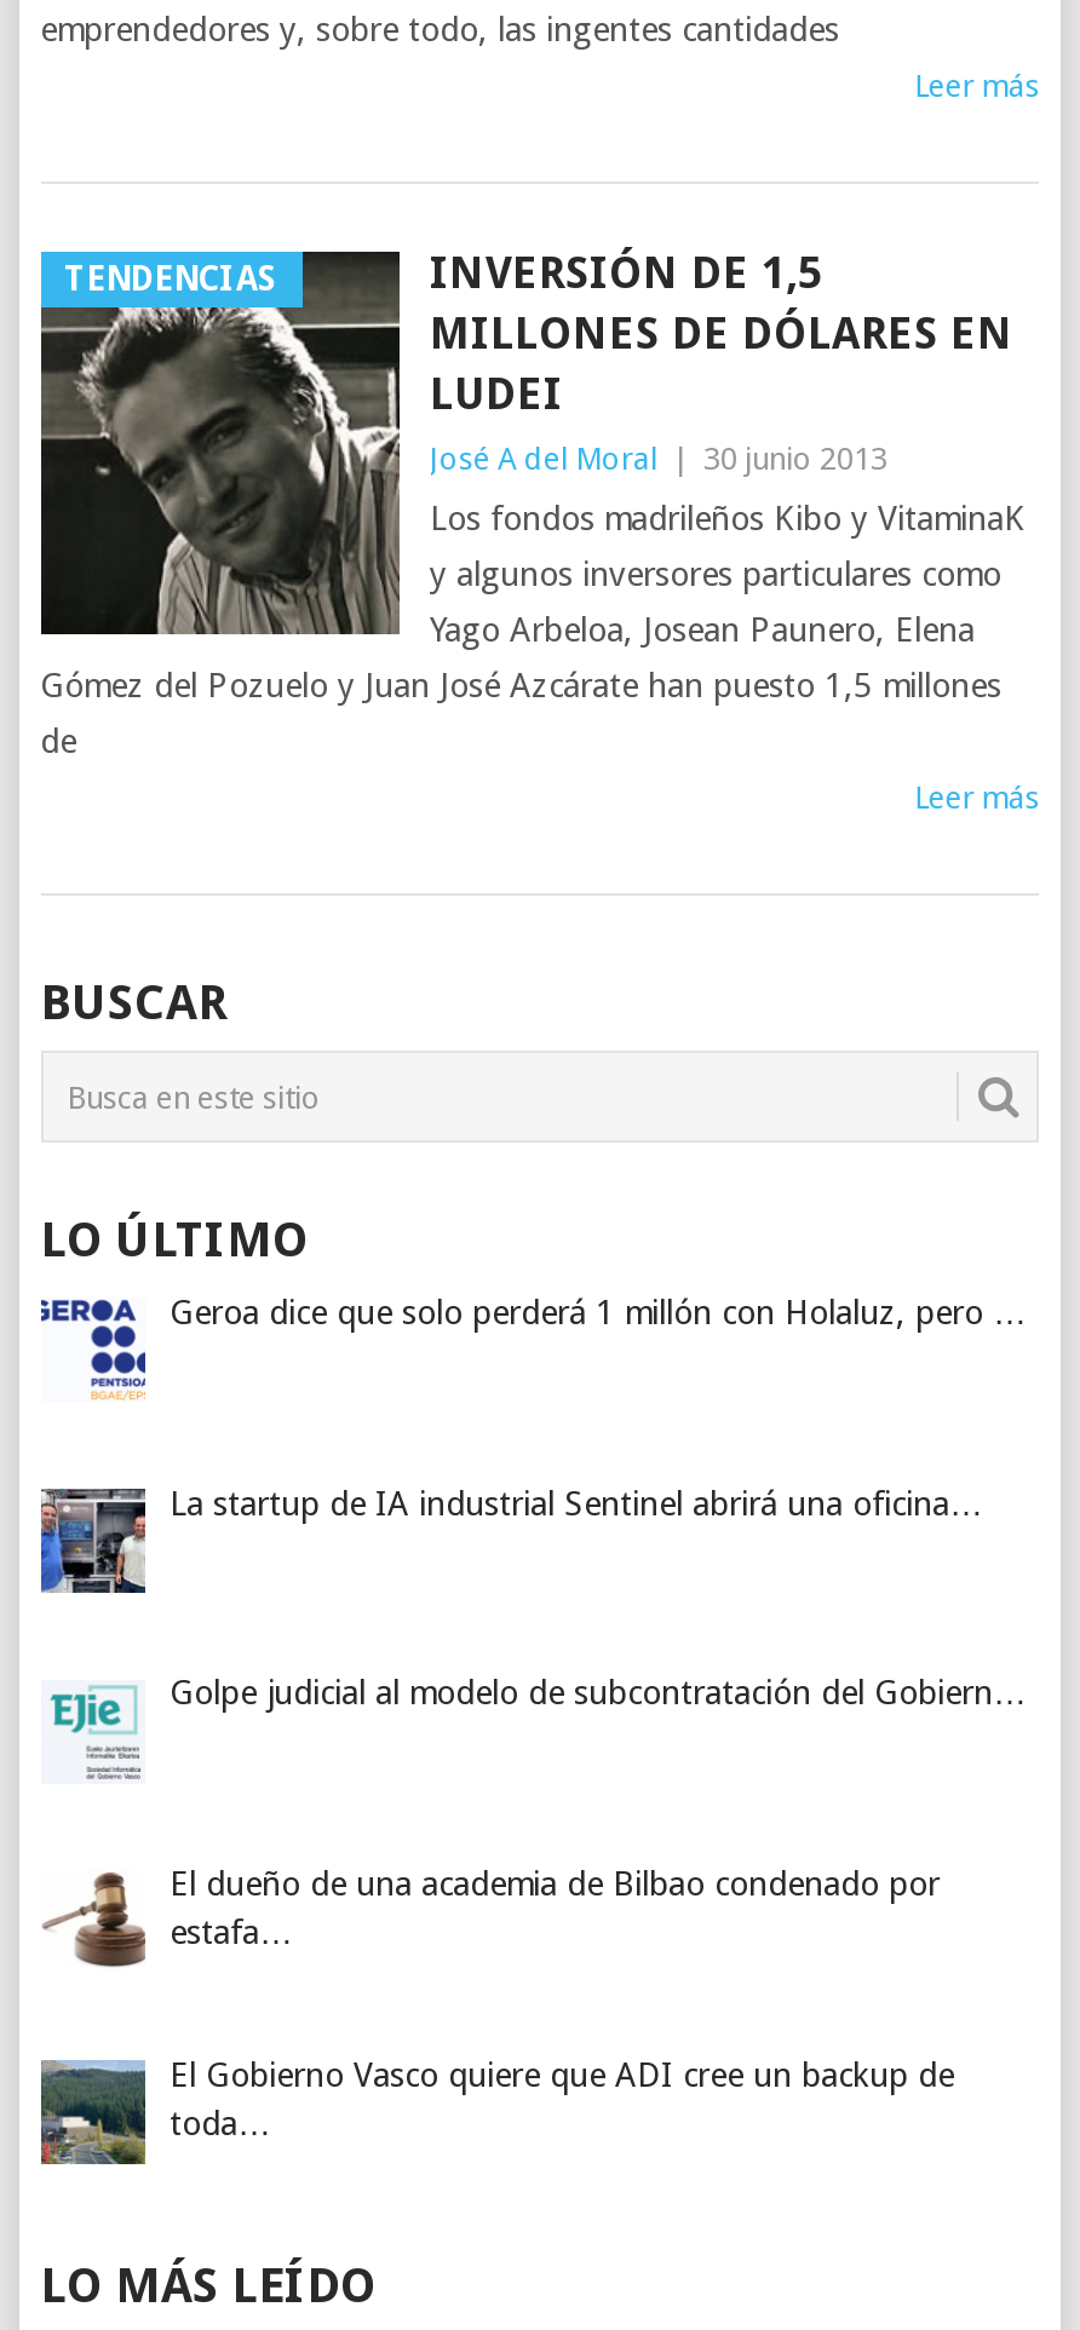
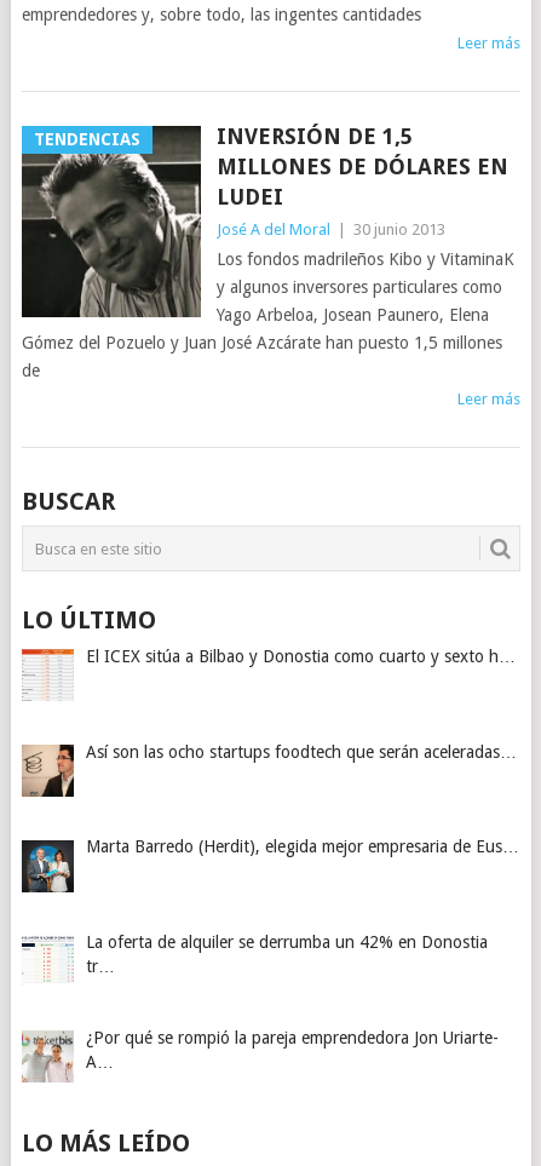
[39,1293,1027,1399] [image] | Geroa dice que solo perderá 1 millón con Holaluz, pero … -> [21,647,516,701] [image] | El ICEX sitúa a Bilbao y Donostia como cuarto y sexto h…
[39,1483,983,1593] [image] | La startup de IA industrial Sentinel abrirá una oficina… -> [21,742,517,798] [image] | Así son las ocho startups foodtech que serán aceleradas…
[41,1674,1027,1784] [image] | Golpe judicial al modelo de subcontratación del Gobiern… -> [21,837,519,894] [image] | Marta Barredo (Herdit), elegida mejor empresaria de Eus…
[41,1864,940,1968] [image] | El dueño de una academia de Bilbao condenado por | estafa… -> [21,932,488,983] [image] | La oferta de alquiler se derrumba un 42% en Donostia | tr…
[39,2055,954,2167] [image] | El Gobierno Vasco quiere que ADI cree un backup de | toda… -> [22,1028,499,1082] [image] | ¿Por qué se rompió la pareja emprendedora Jon Uriarte- | A…

